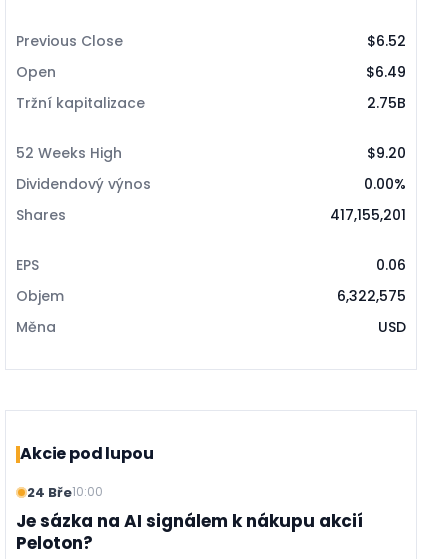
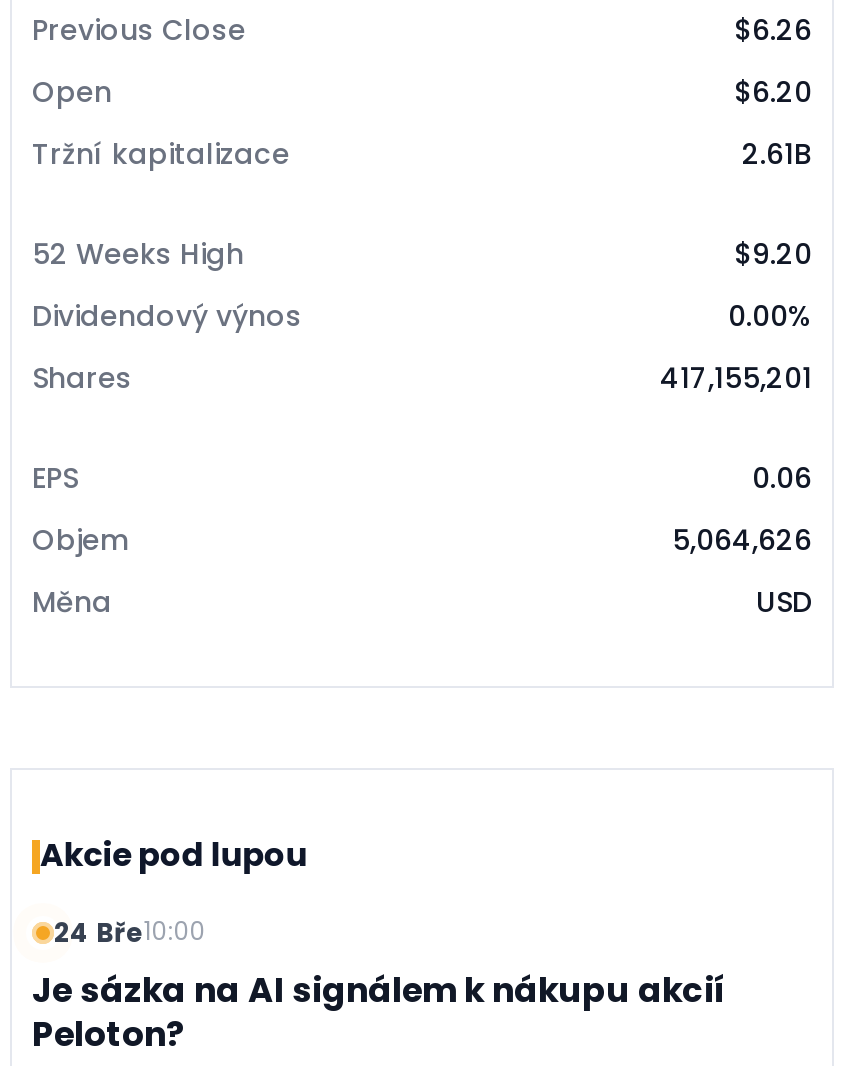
[367,31,406,51] $6.52 -> [734,10,812,50] $6.26
[366,62,406,82] $6.49 -> [734,72,812,112] $6.20
[367,93,406,113] 2.75B -> [742,134,812,174] 2.61B
[337,286,406,306] 6,322,575 -> [672,520,812,560] 5,064,626

